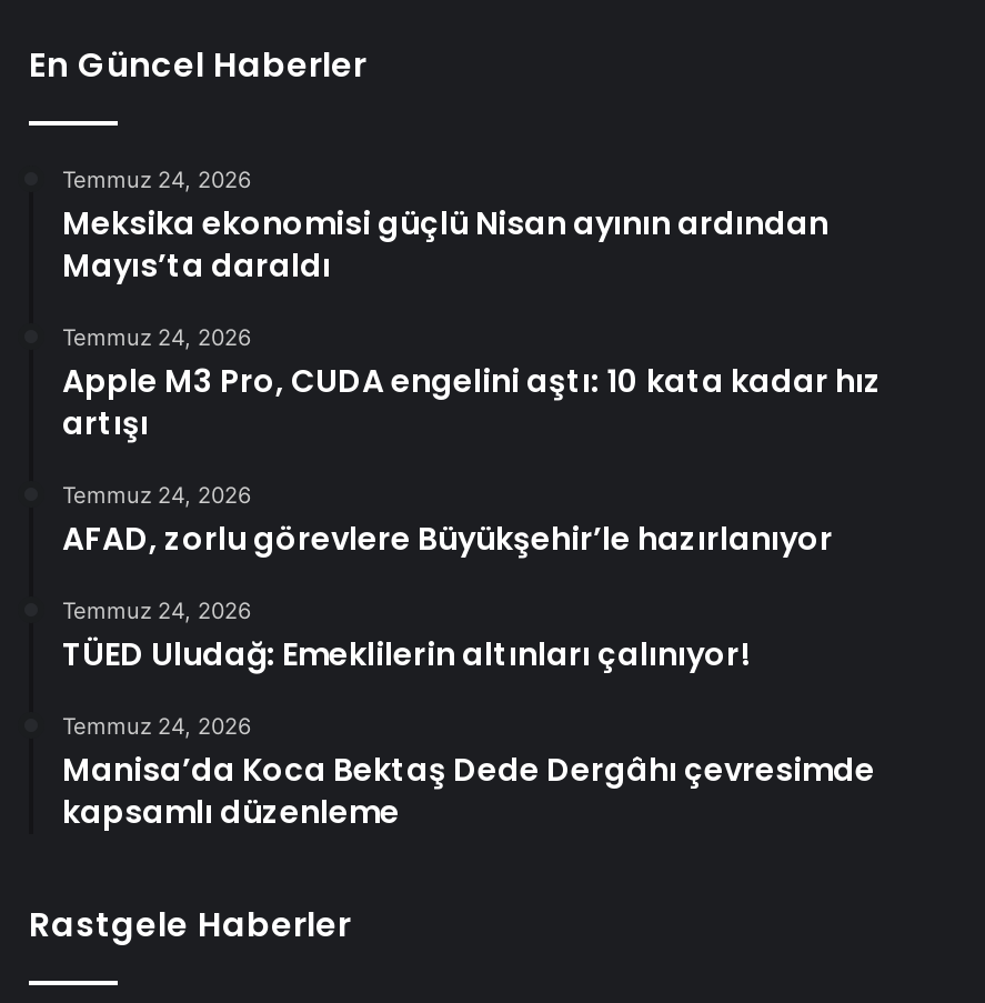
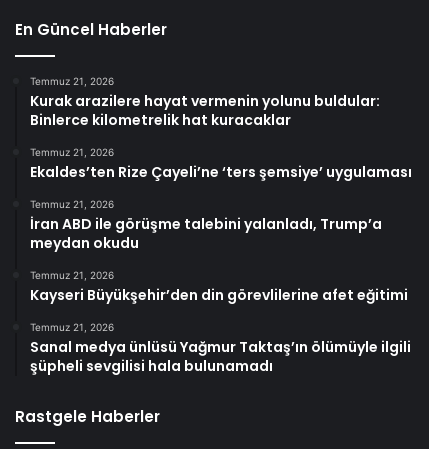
[62,166,828,288] Temmuz 24, 2026 | Meksika ekonomisi güçlü Nisan ayının ardından | Mayıs’ta daraldı -> [30,75,380,130] Temmuz 21, 2026 | Kurak arazilere hayat vermenin yolunu buldular: | Binlerce kilometrelik hat kuracaklar
[62,323,882,446] Temmuz 24, 2026 | Apple M3 Pro, CUDA engelini aştı: 10 kata kadar hız | artışı -> [30,146,412,182] Temmuz 21, 2026 | Ekaldes’ten Rize Çayeli’ne ‘ters şemsiye’ uygulaması
[62,481,833,561] Temmuz 24, 2026 | AFAD, zorlu görevlere Büyükşehir’le hazırlanıyor -> [30,198,382,253] Temmuz 21, 2026 | İran ABD ile görüşme talebini yalanladı, Trump’a | meydan okudu
[62,597,748,677] Temmuz 24, 2026 | TÜED Uludağ: Emeklilerin altınları çalınıyor! -> [30,269,408,305] Temmuz 21, 2026 | Kayseri Büyükşehir’den din görevlilerine afet eğitimi
[62,712,875,834] Temmuz 24, 2026 | Manisa’da Koca Bektaş Dede Dergâhı çevresimde | kapsamlı düzenleme -> [30,321,411,376] Temmuz 21, 2026 | Sanal medya ünlüsü Yağmur Taktaş’ın ölümüyle ilgili | şüpheli sevgilisi hala bulunamadı

